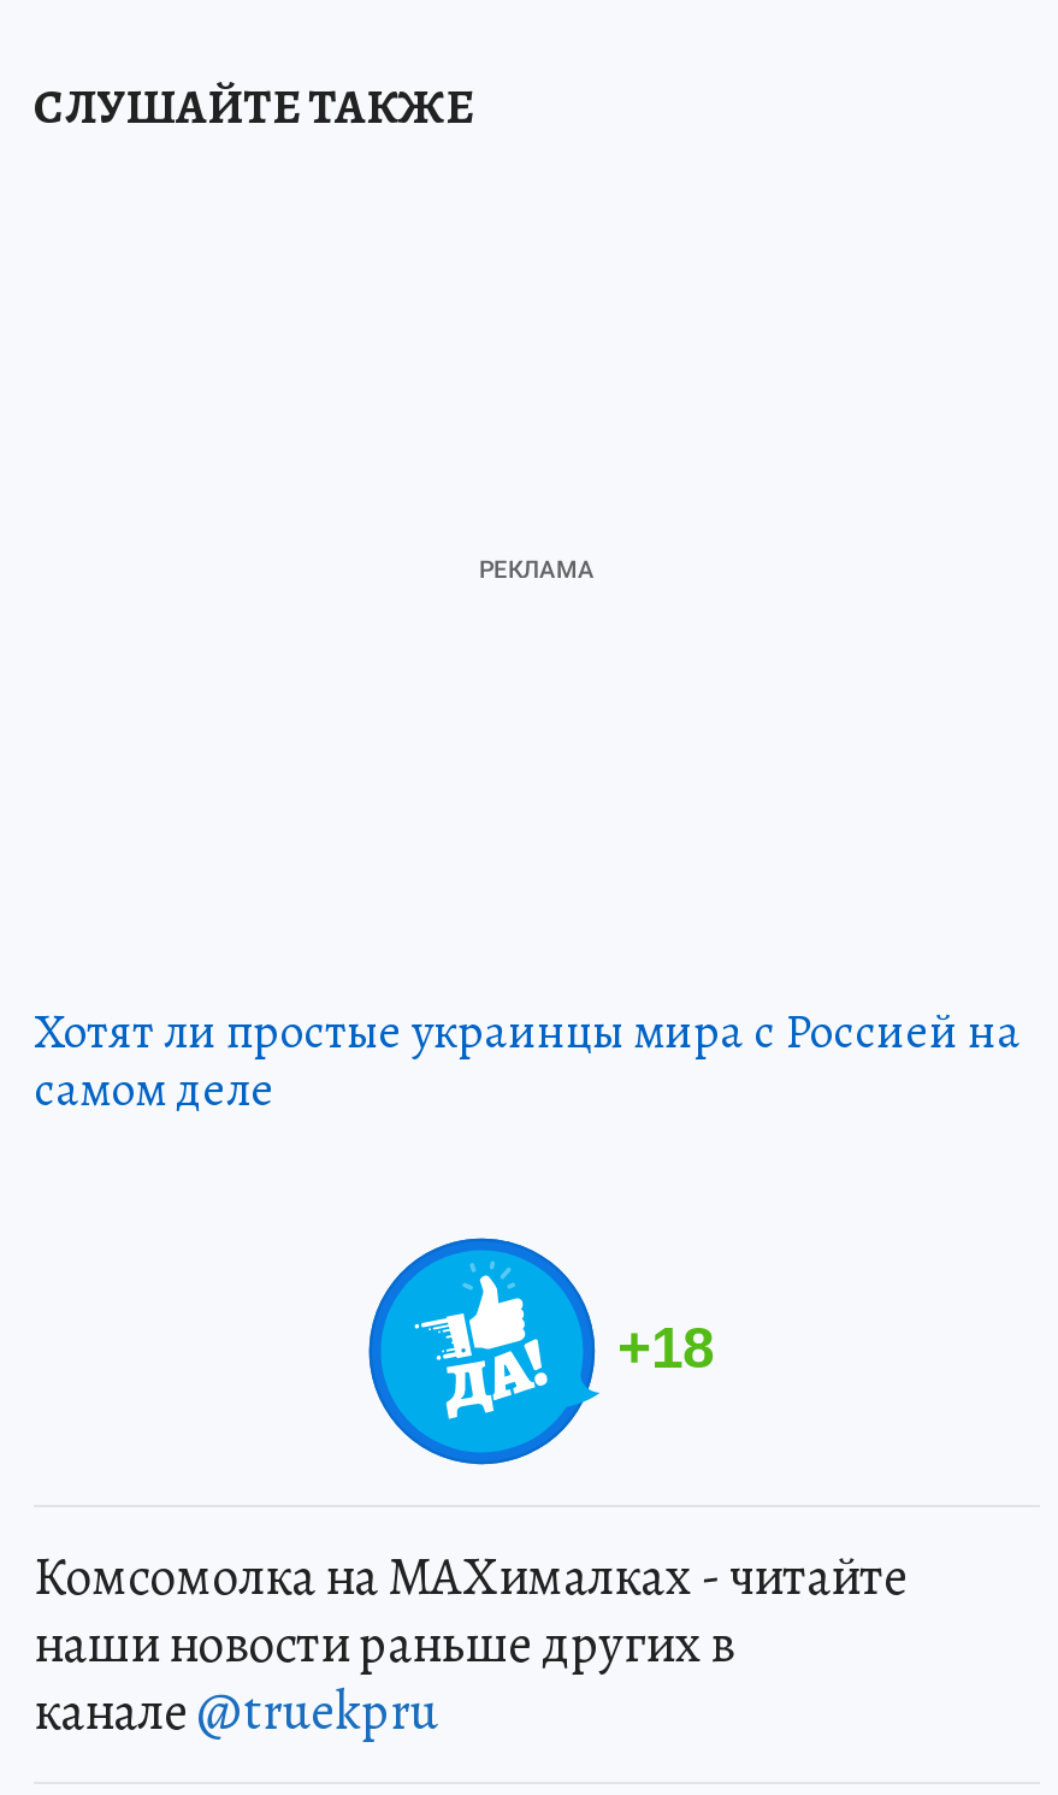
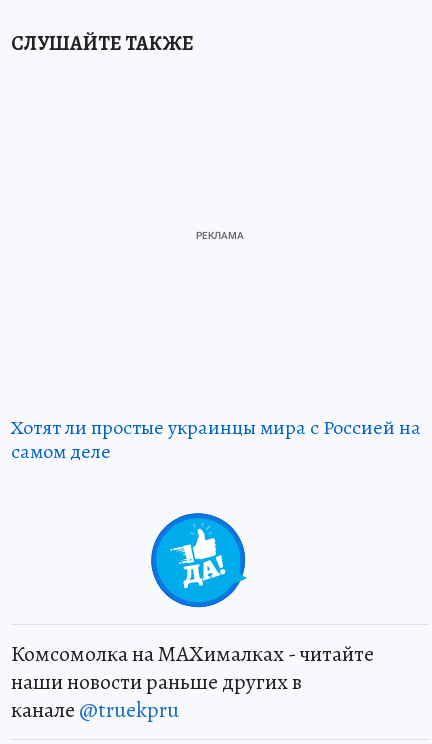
[617,1314,714,1381] +18 -> none

